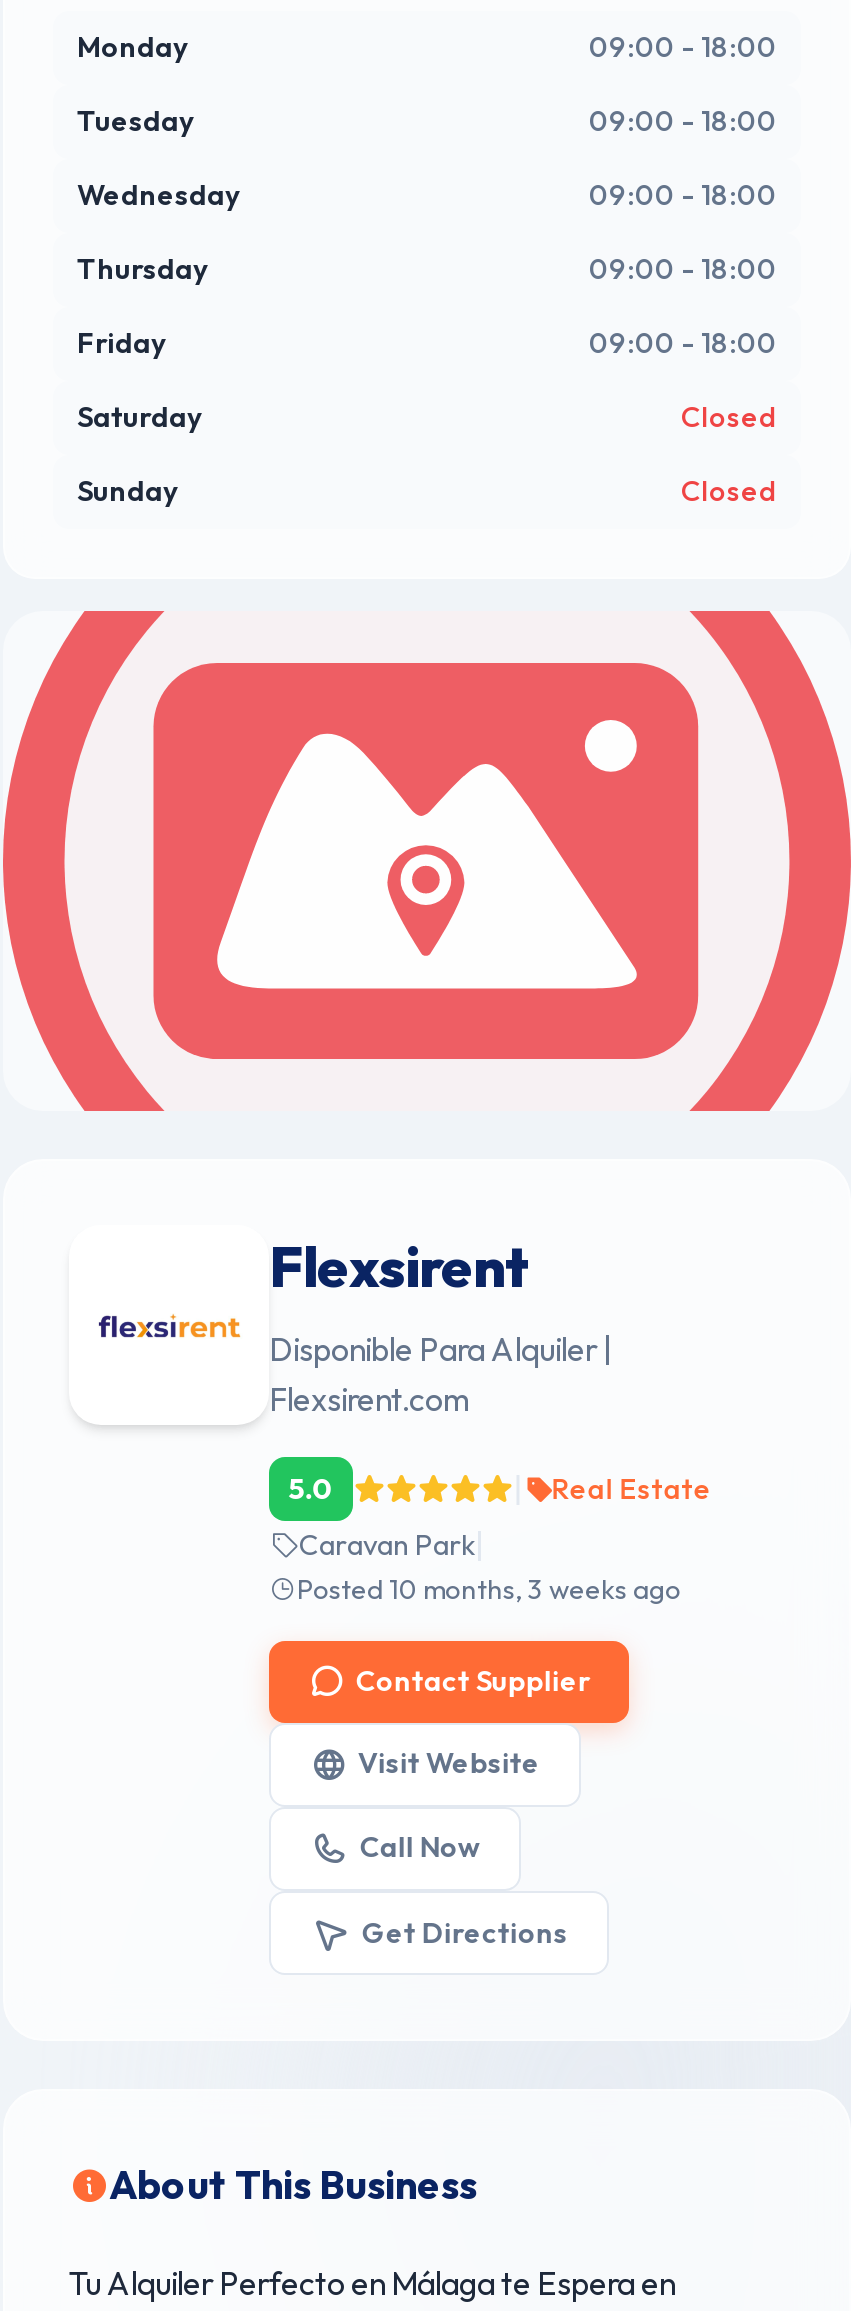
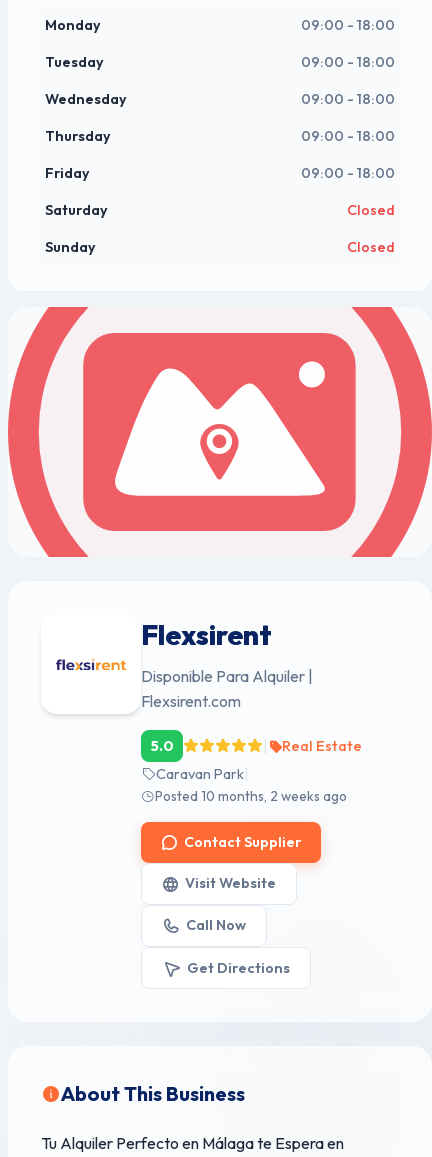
[297,1572,681,1608] Posted 10 months, 3 weeks ago -> [155,787,347,805] Posted 10 months, 2 weeks ago

